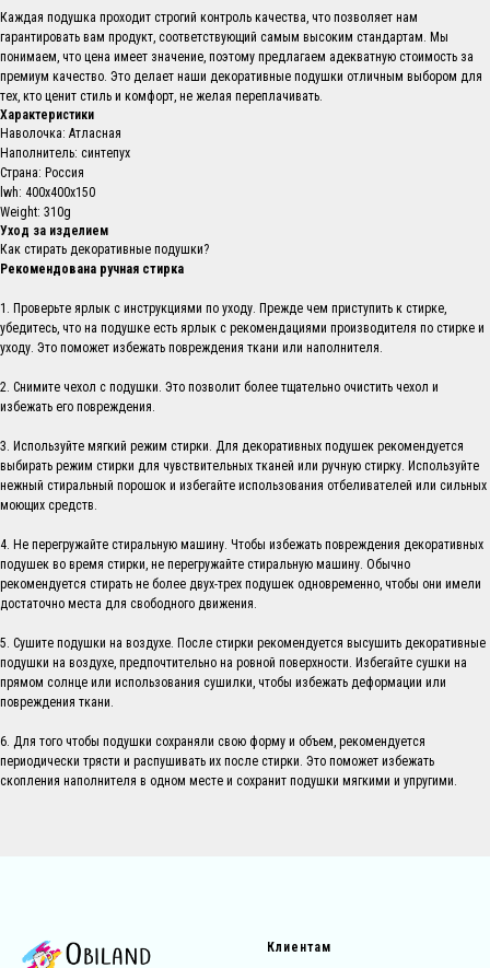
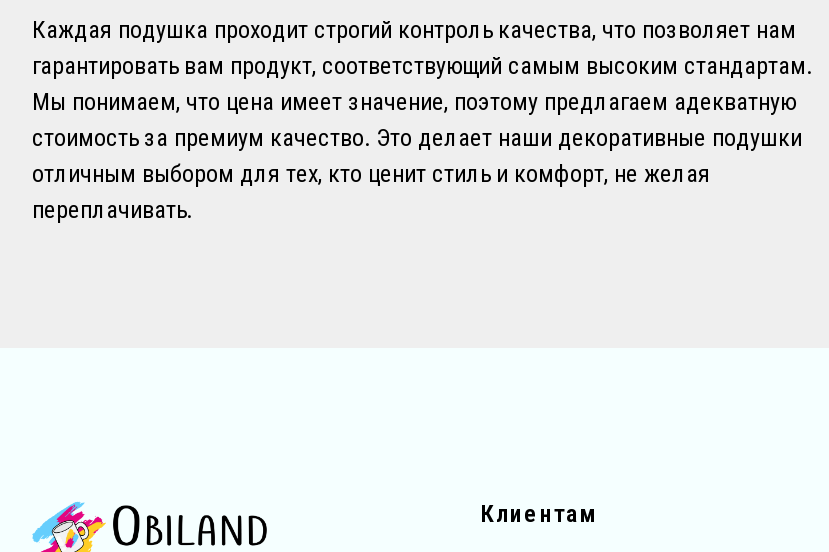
[0,30,487,789] гарантировать вам продукт, соответствующий самым высоким стандартам. Мы | понимаем, что цена имеет значение, поэтому предлагаем адекватную стоимость за | премиум качество. Это делает наши декоративные подушки отличным выбором для | тех, кто ценит стиль и комфорт, не желая переплачивать. | Характеристики | Наволочка: Атласная | Наполнитель: синтепух | Страна: Россия | lwh: 400x400x150 | Weight: 310g | Уход за изделием | Как стирать декоративные подушки? | Рекомендована ручная стирка | 1. Проверьте ярлык с инструкциями по уходу. Прежде чем приступить к стирке, | убедитесь, что на подушке есть ярлык с рекомендациями производителя по стирке и | уходу. Это поможет избежать повреждения ткани или наполнителя. | 2. Снимите чехол с подушки. Это позволит более тщательно очистить чехол и | избежать его повреждения. | 3. Используйте мягкий режим стирки. Для декоративных подушек рекомендуется | выбирать режим стирки для чувствительных тканей или ручную стирку. Используйте | нежный стиральный порошок и избегайте использования отбеливателей или сильных | моющих средств. | 4. Не перегружайте стиральную машину. Чтобы избежать повреждения декоративных | подушек во время стирки, не перегружайте стиральную машину. Обычно | рекомендуется стирать не более двух-трех подушек одновременно, чтобы они имели | достаточно места для свободного движения. | 5. Сушите подушки на воздухе. После стирки рекомендуется высушить декоративные | подушки на воздухе, предпочтительно на ровной поверхности. Избегайте сушки на | прямом солнце или использования сушилки, чтобы избежать деформации или | повреждения ткани. | 6. Для того чтобы подушки сохраняли свою форму и объем, рекомендуется | периодически трясти и распушивать их после стирки. Это поможет избежать | скопления наполнителя в одном месте и сохранит подушки мягкими и упругими. -> [32,53,812,225] гарантировать вам продукт, соответствующий самым высоким стандартам. | Мы понимаем, что цена имеет значение, поэтому предлагаем адекватную | стоимость за премиум качество. Это делает наши декоративные подушки | отличным выбором для тех, кто ценит стиль и комфорт, не желая | переплачивать.

